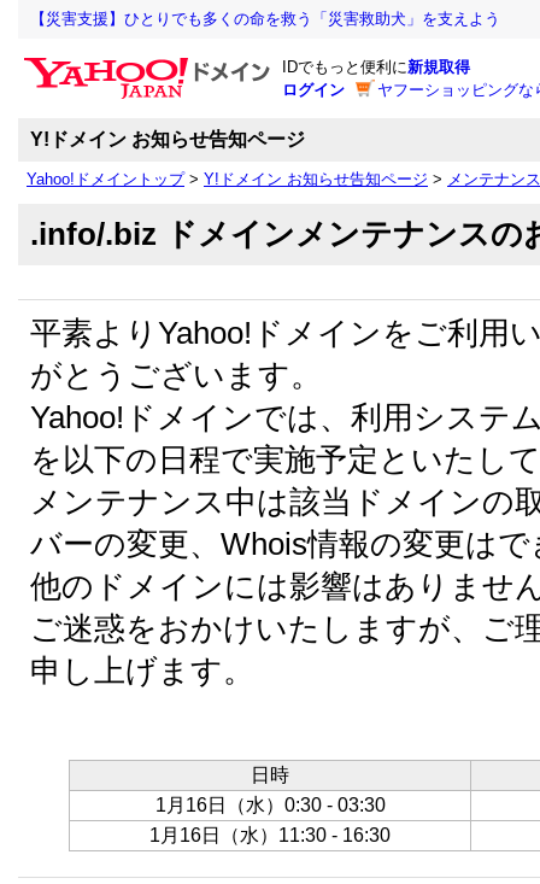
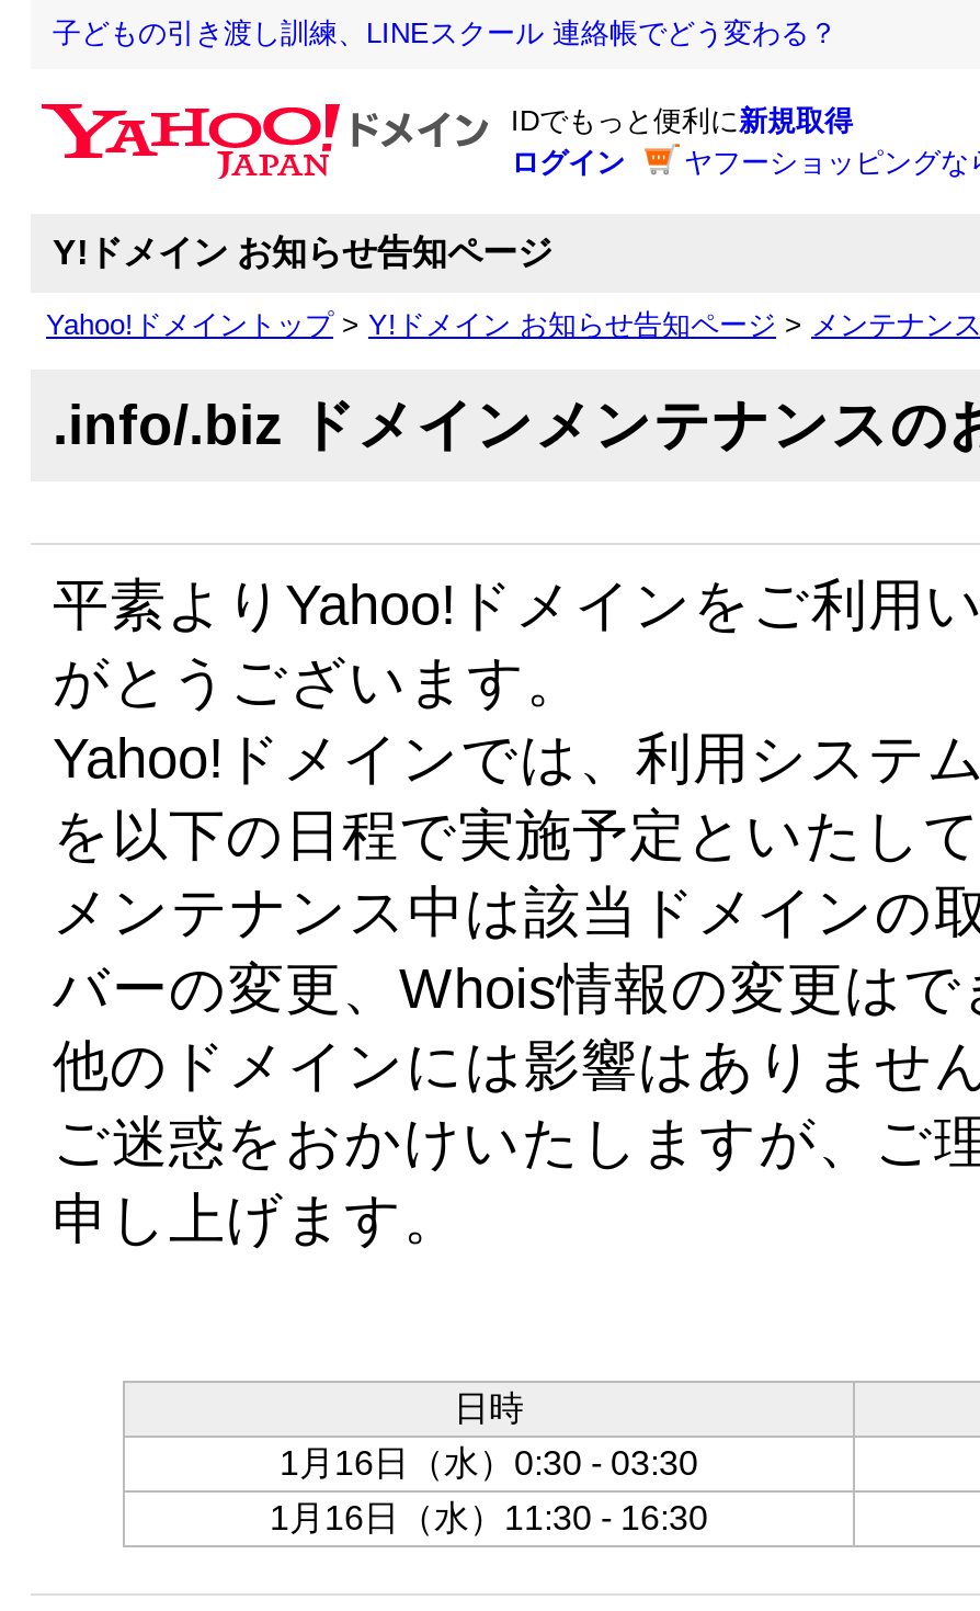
[30,10,500,28] 【災害支援】ひとりでも多くの命を救う「災害救助犬」を支えよう -> [53,16,837,49] 子どもの引き渡し訓練、LINEスクール 連絡帳でどう変わる？

